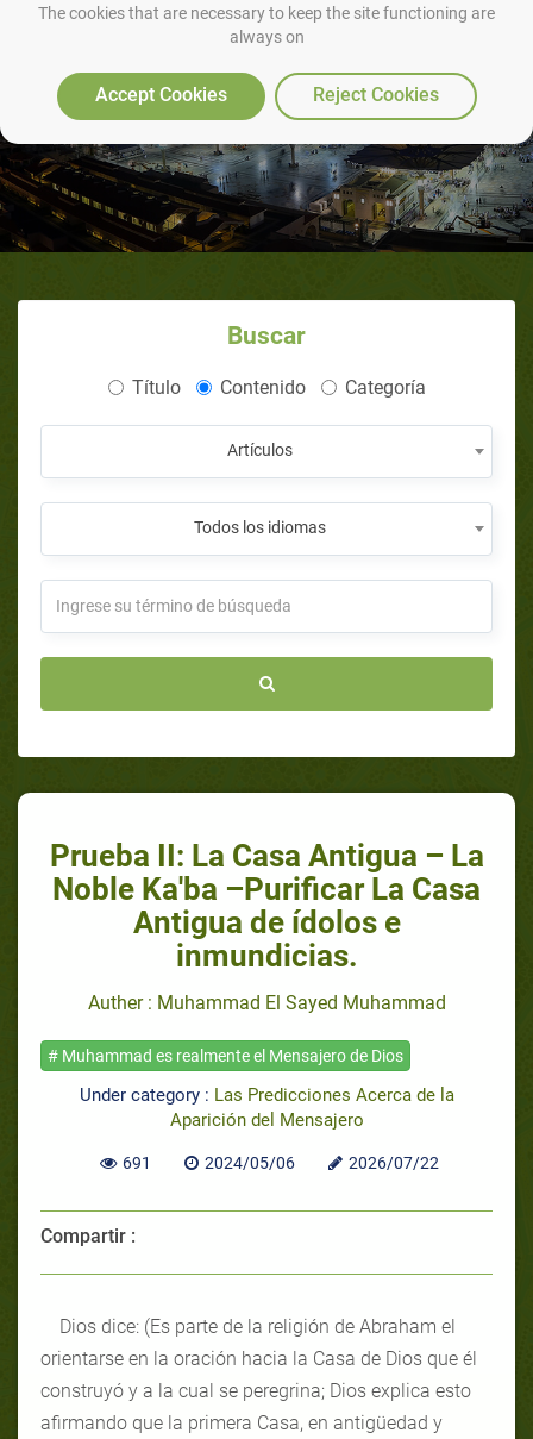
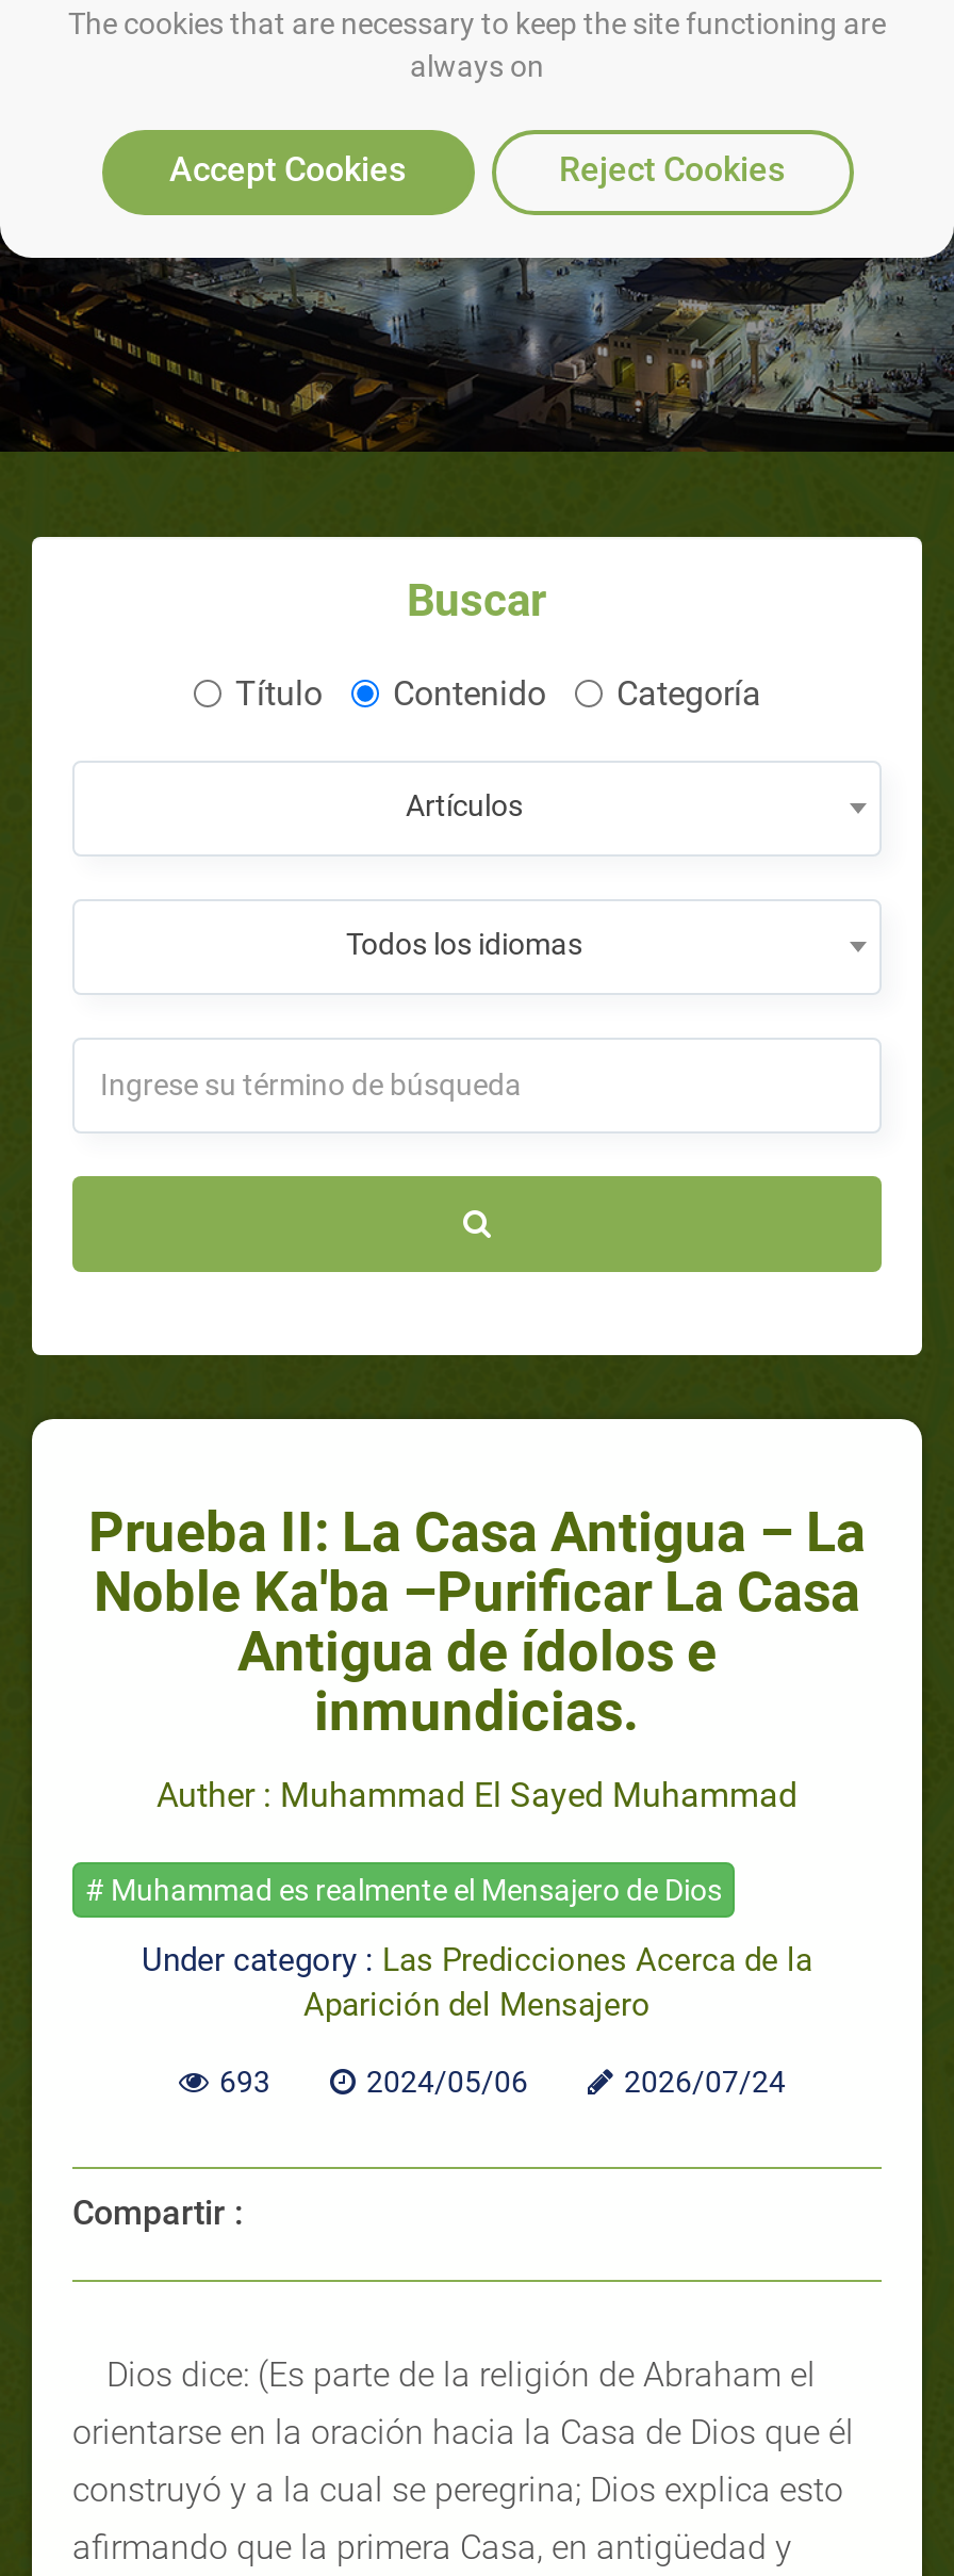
[123,1153,151,1172] 691 -> [219,2064,270,2098] 693
[349,1153,439,1172] 2026/07/22 -> [624,2064,786,2098] 2026/07/24

